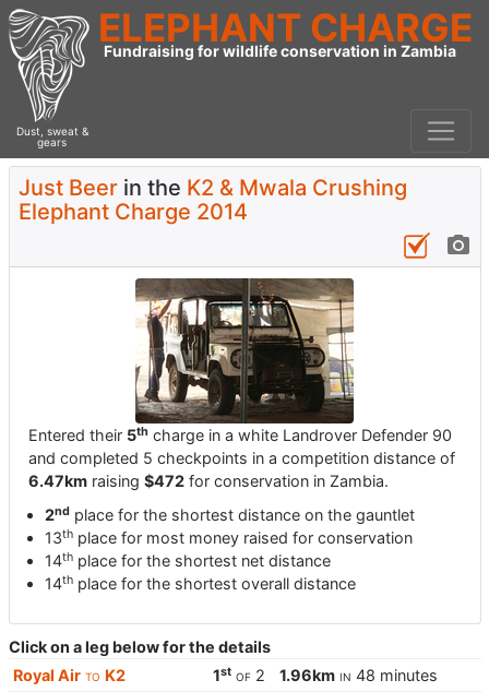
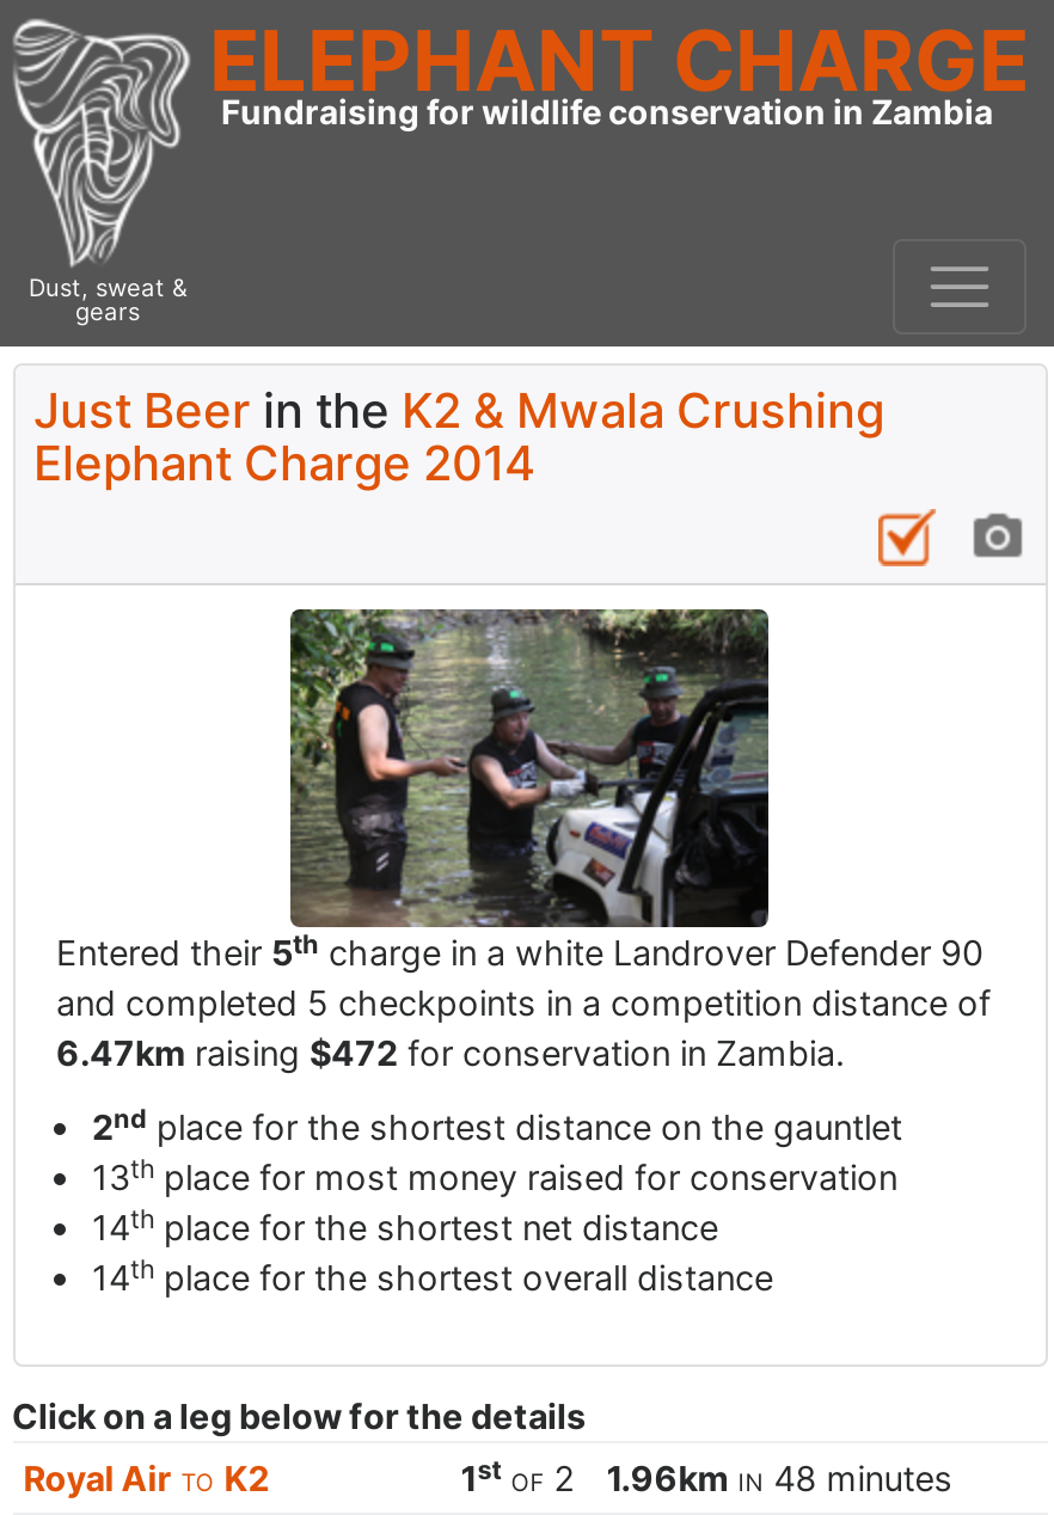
[134,278,355,421] [image] -> [288,609,771,922] [image]

